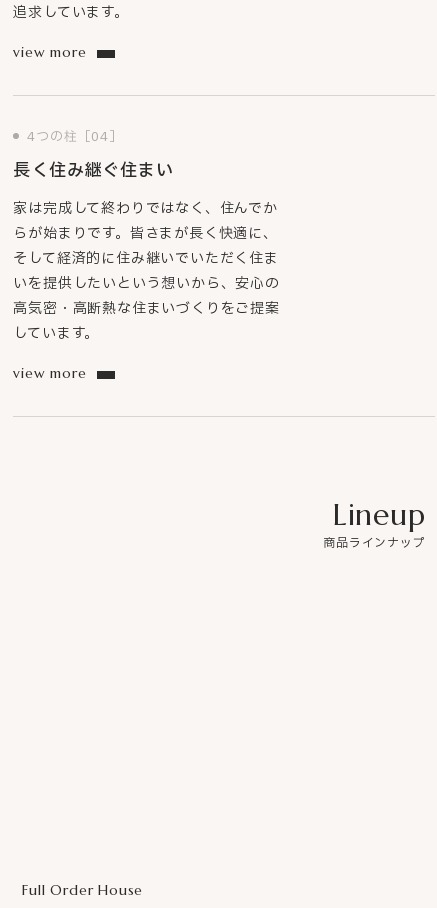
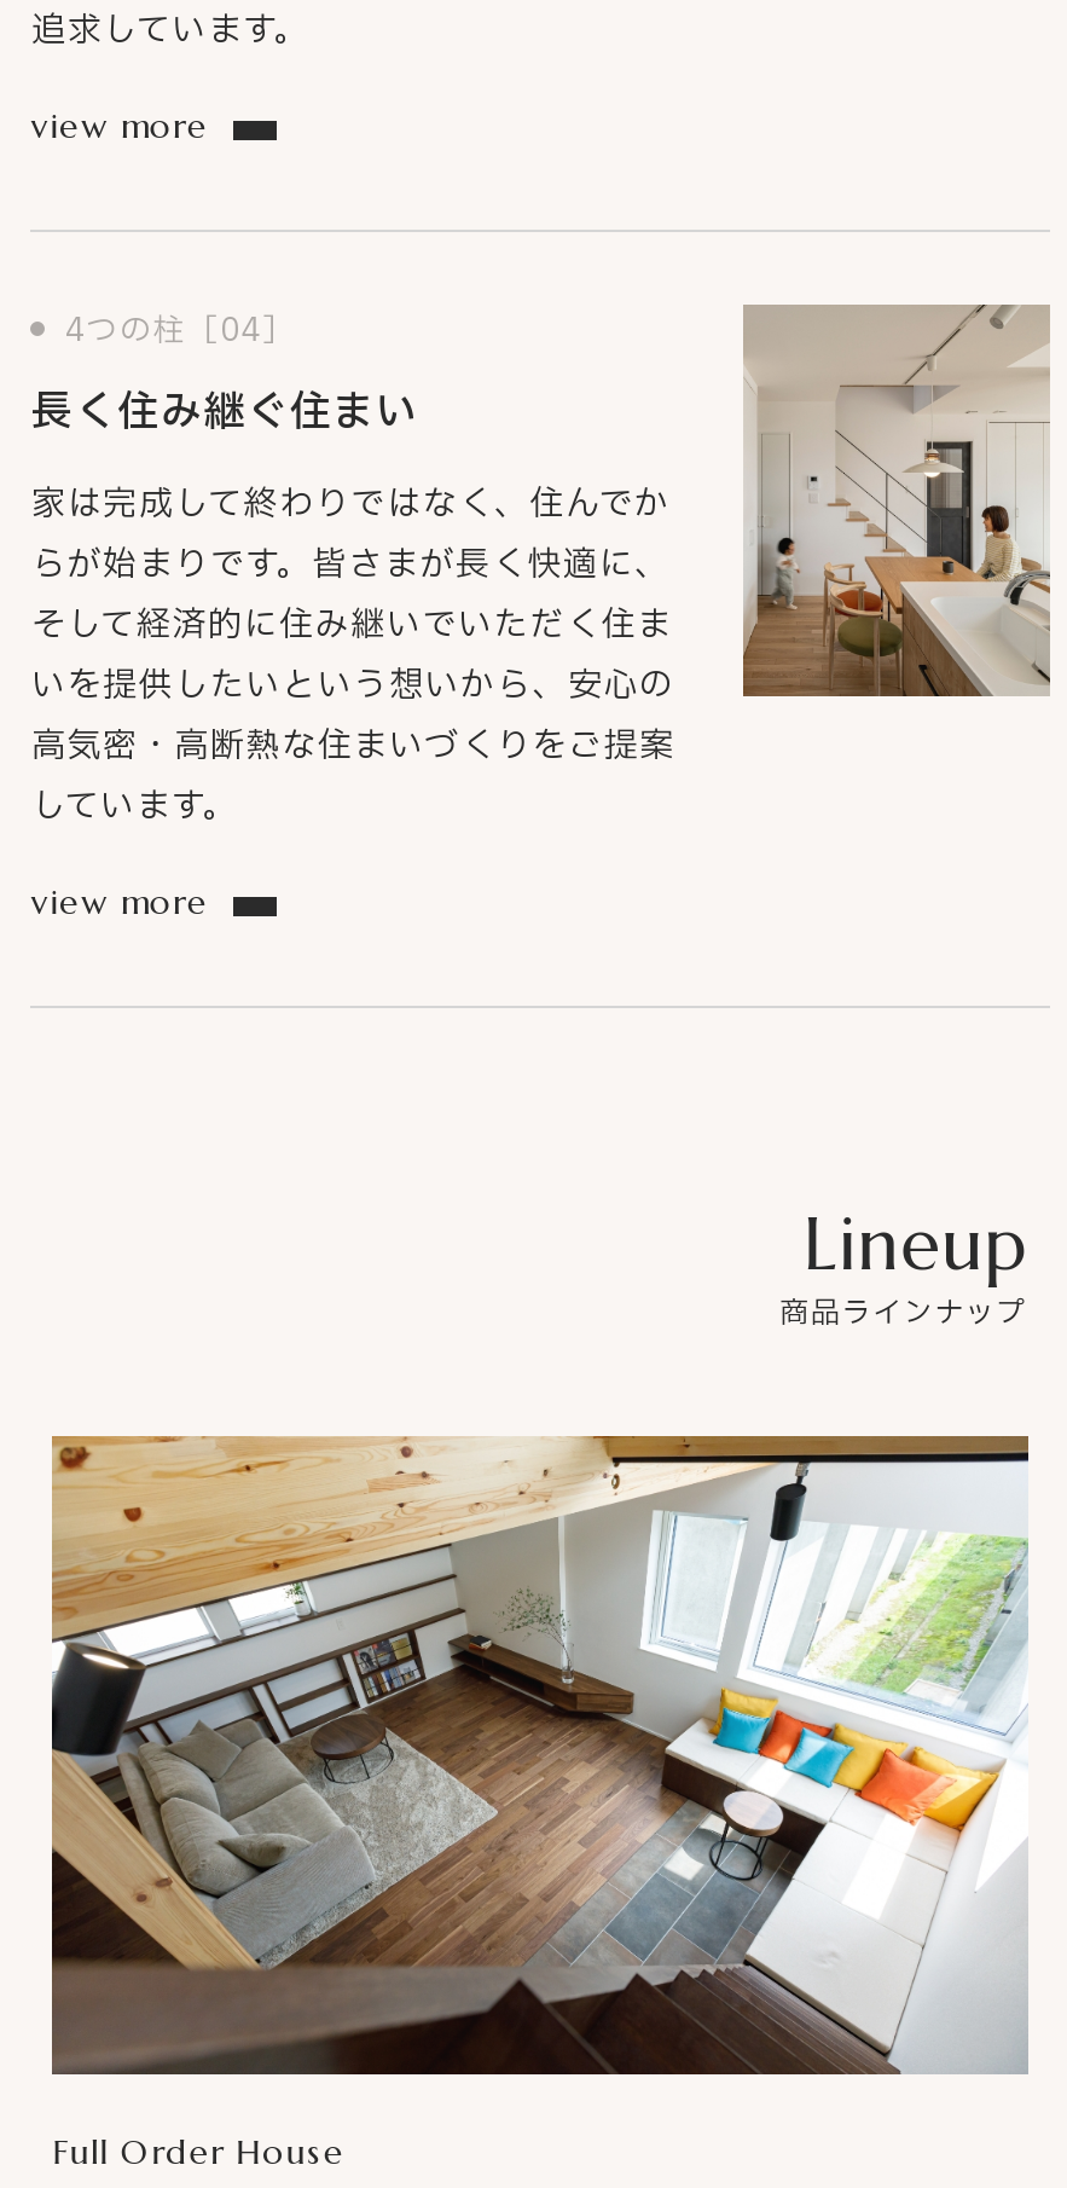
none -> [741,302,1052,699] [image]
none -> [50,1434,1031,2077] [image]

